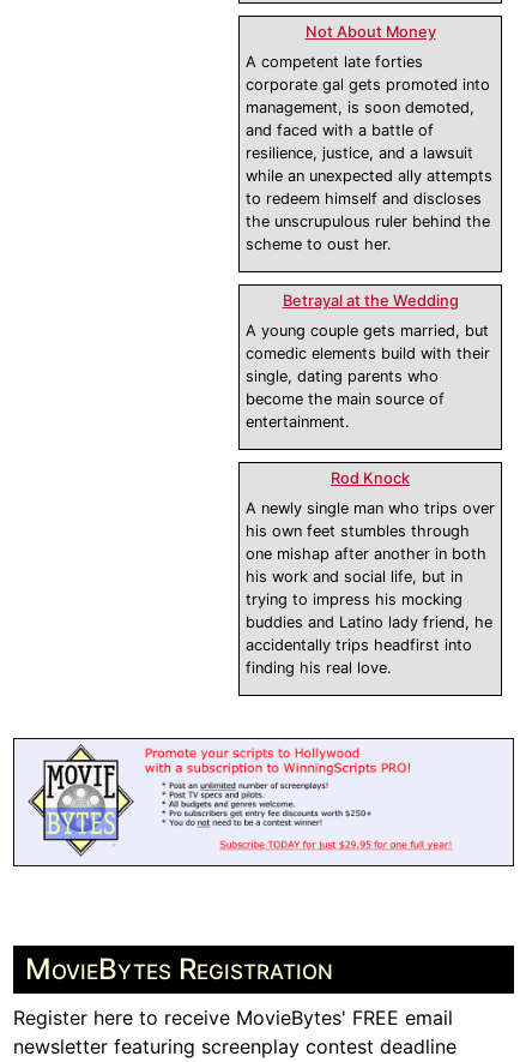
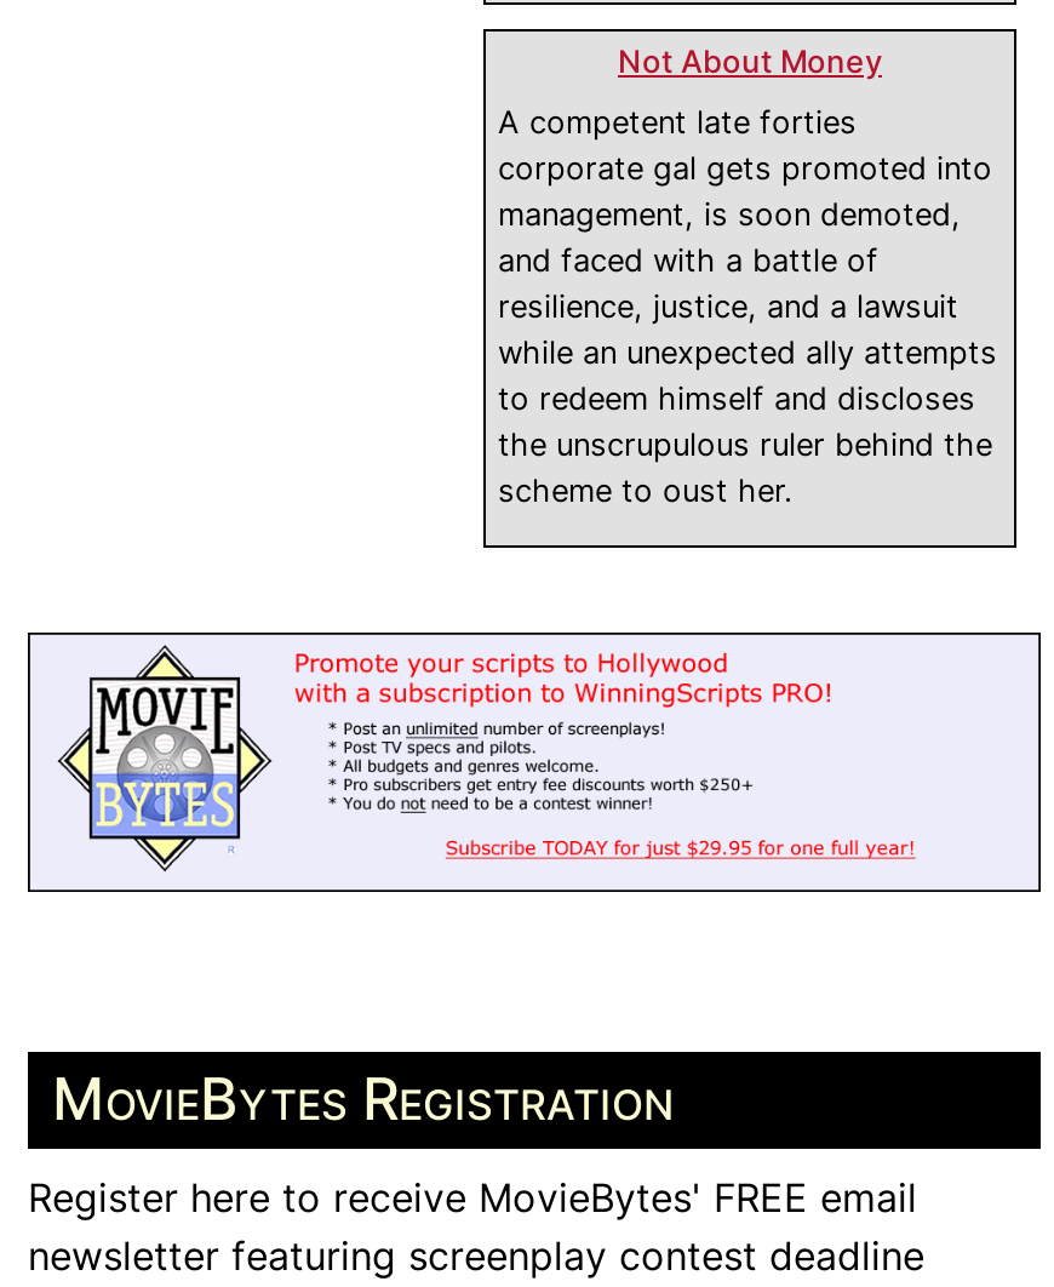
[246,292,495,677] Betrayal at the Wedding | A young couple gets married, but | comedic elements build with their | single, dating parents who | become the main source of | entertainment. | Rod Knock | A newly single man who trips over | his own feet stumbles through | one mishap after another in both | his work and social life, but in | trying to impress his mocking | buddies and Latino lady friend, he | accidentally trips headfirst into | finding his real love. -> none

